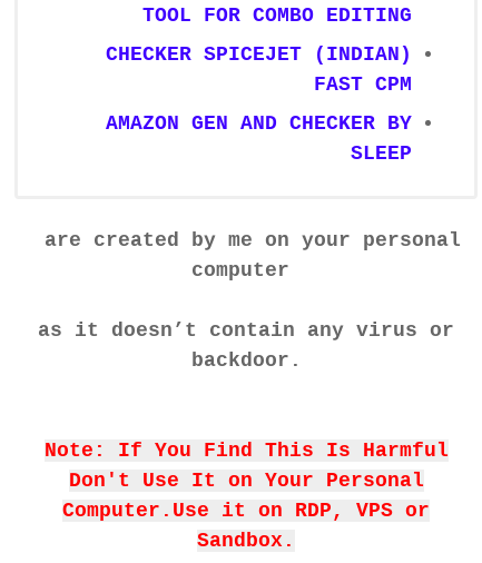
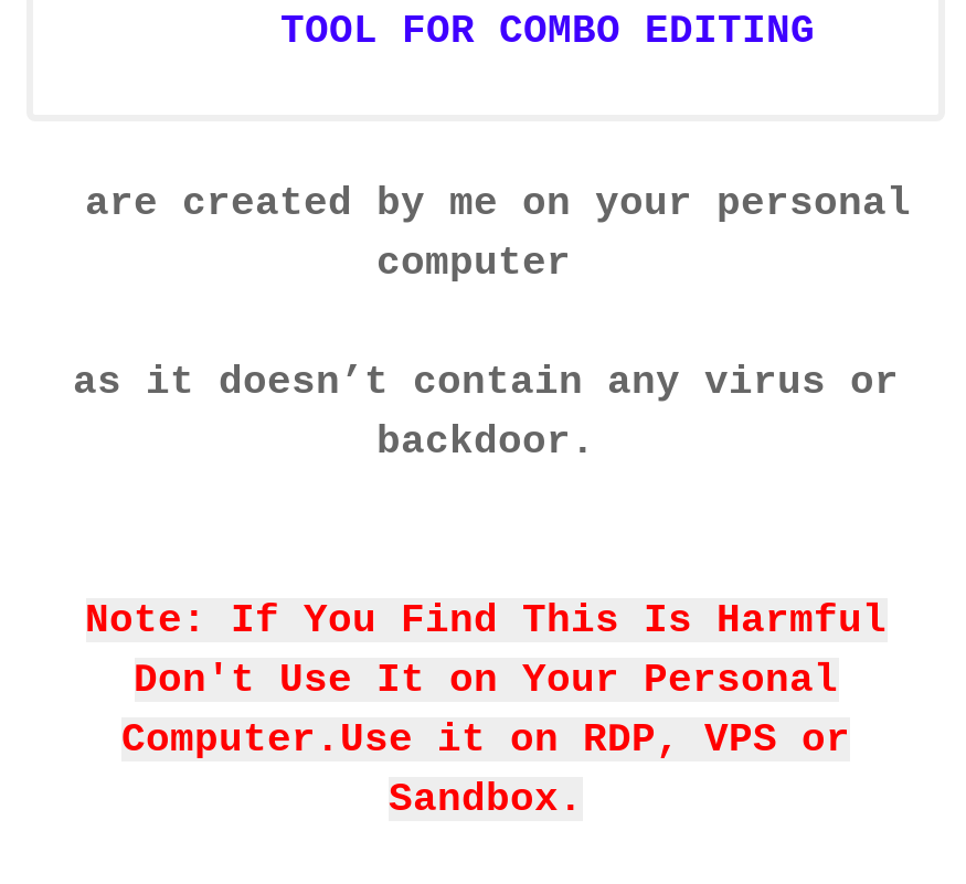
[106,44,412,165] CHECKER SPICEJET (INDIAN) | FAST CPM | AMAZON GEN AND CHECKER BY | SLEEP -> none

